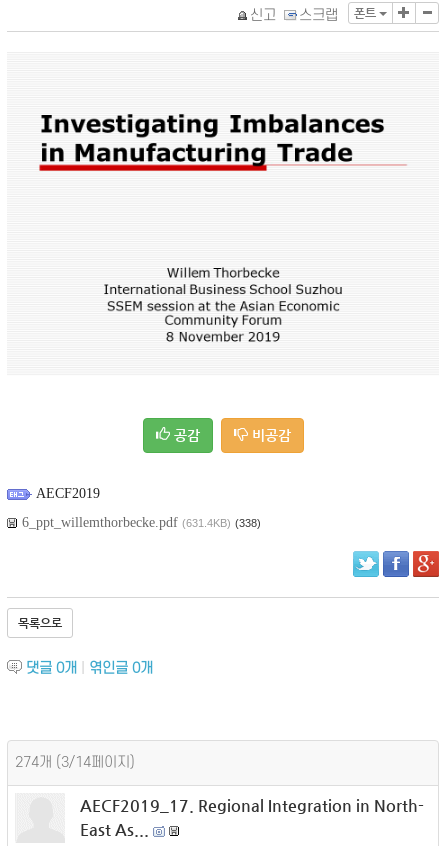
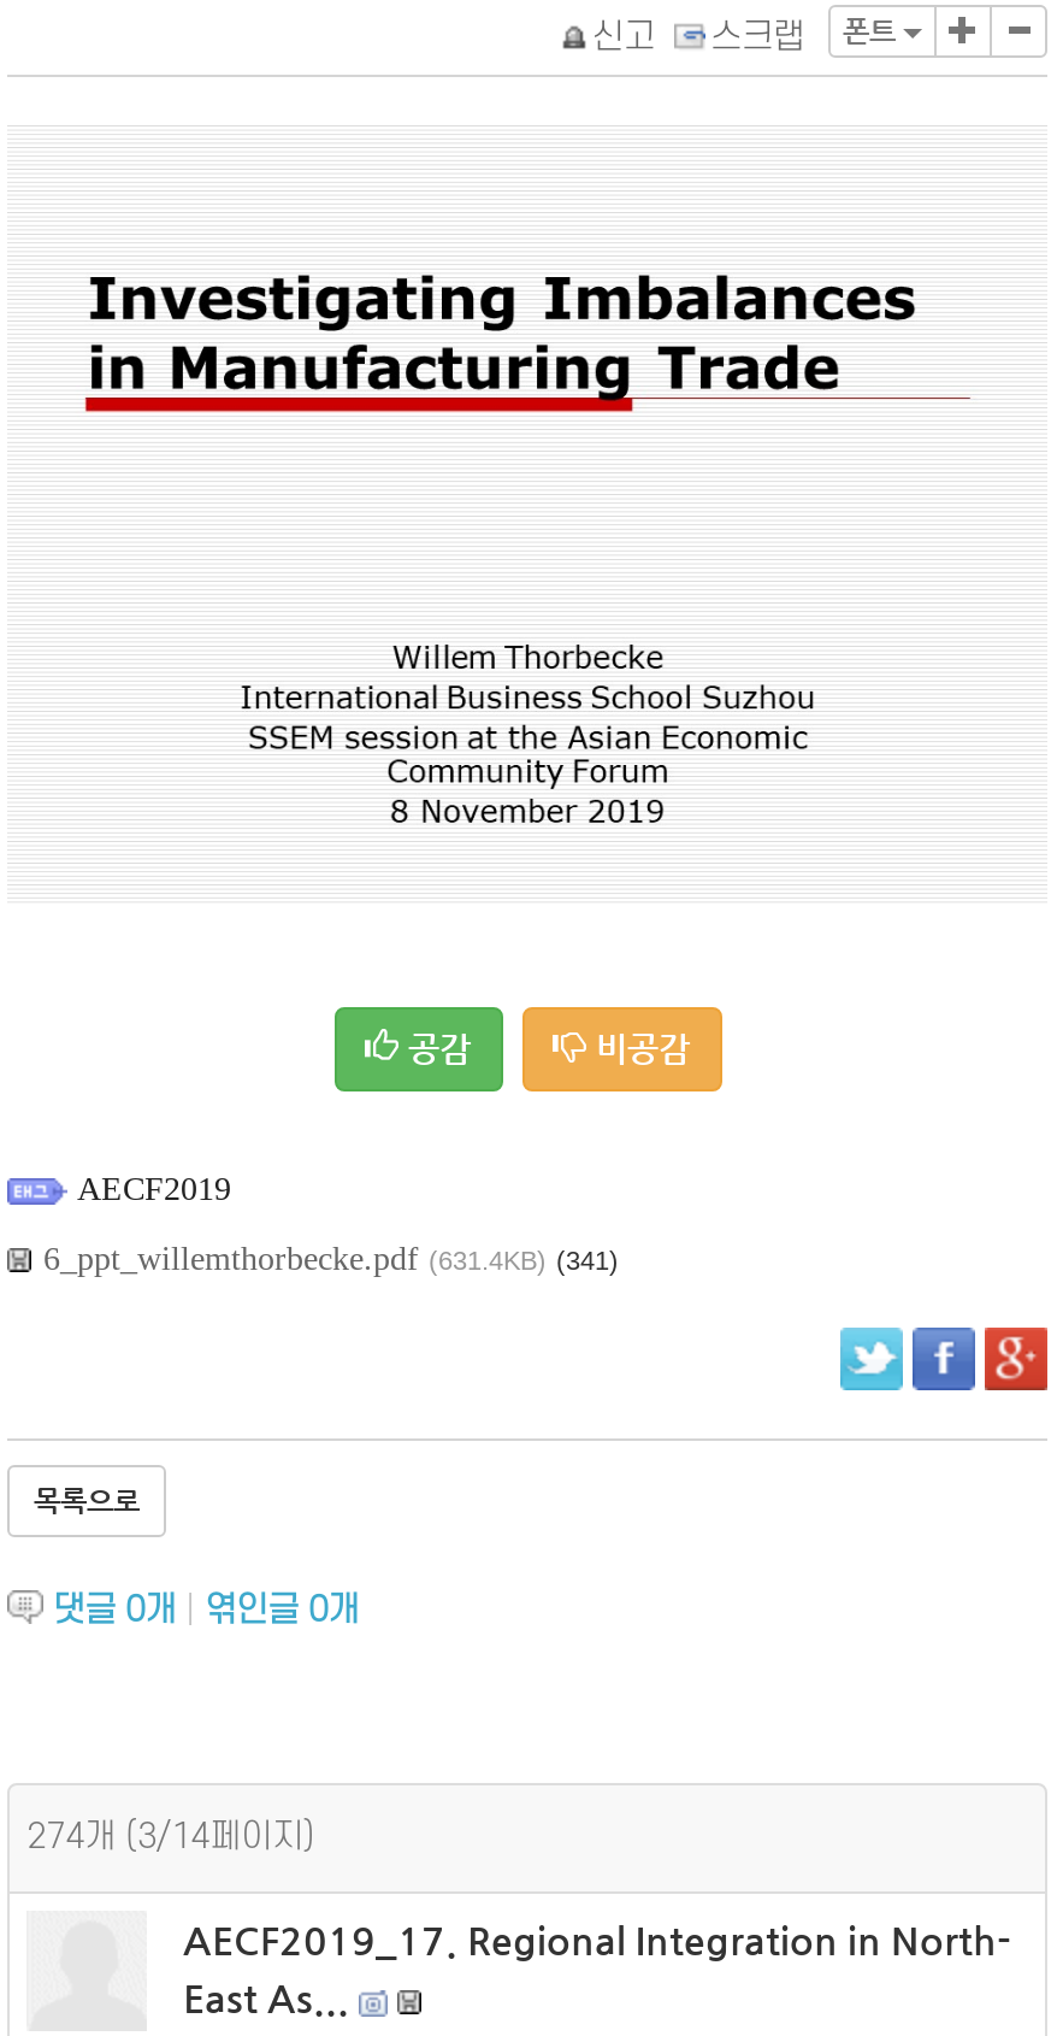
[22,515,261,530] 6_ppt_willemthorbecke.pdf (631.4KB) (338) -> [43,1241,619,1277] 6_ppt_willemthorbecke.pdf (631.4KB) (341)

